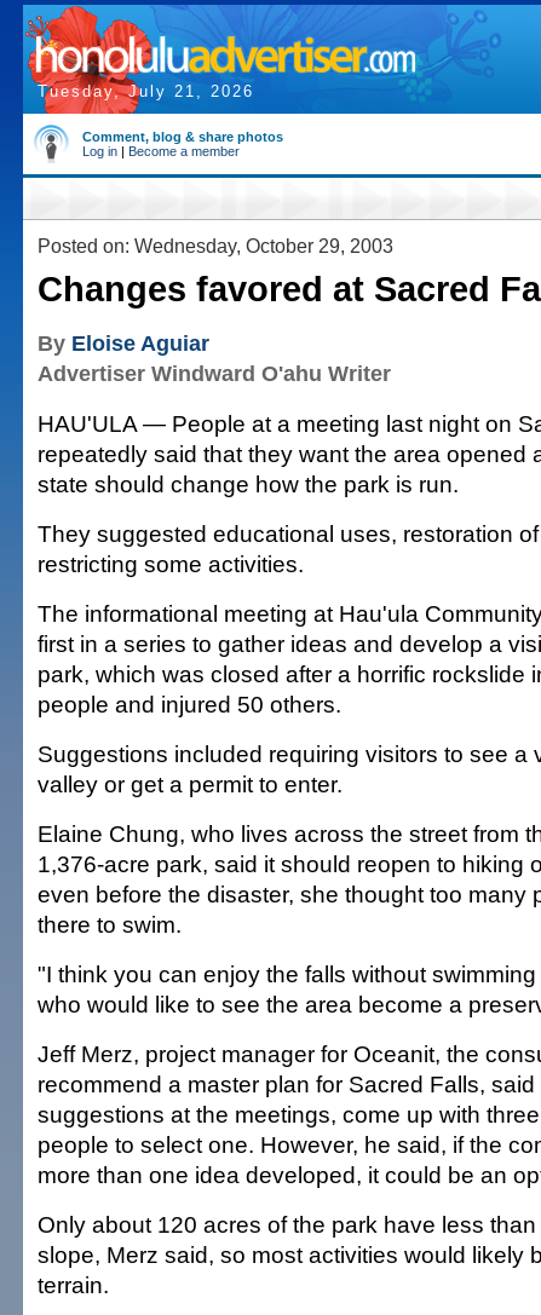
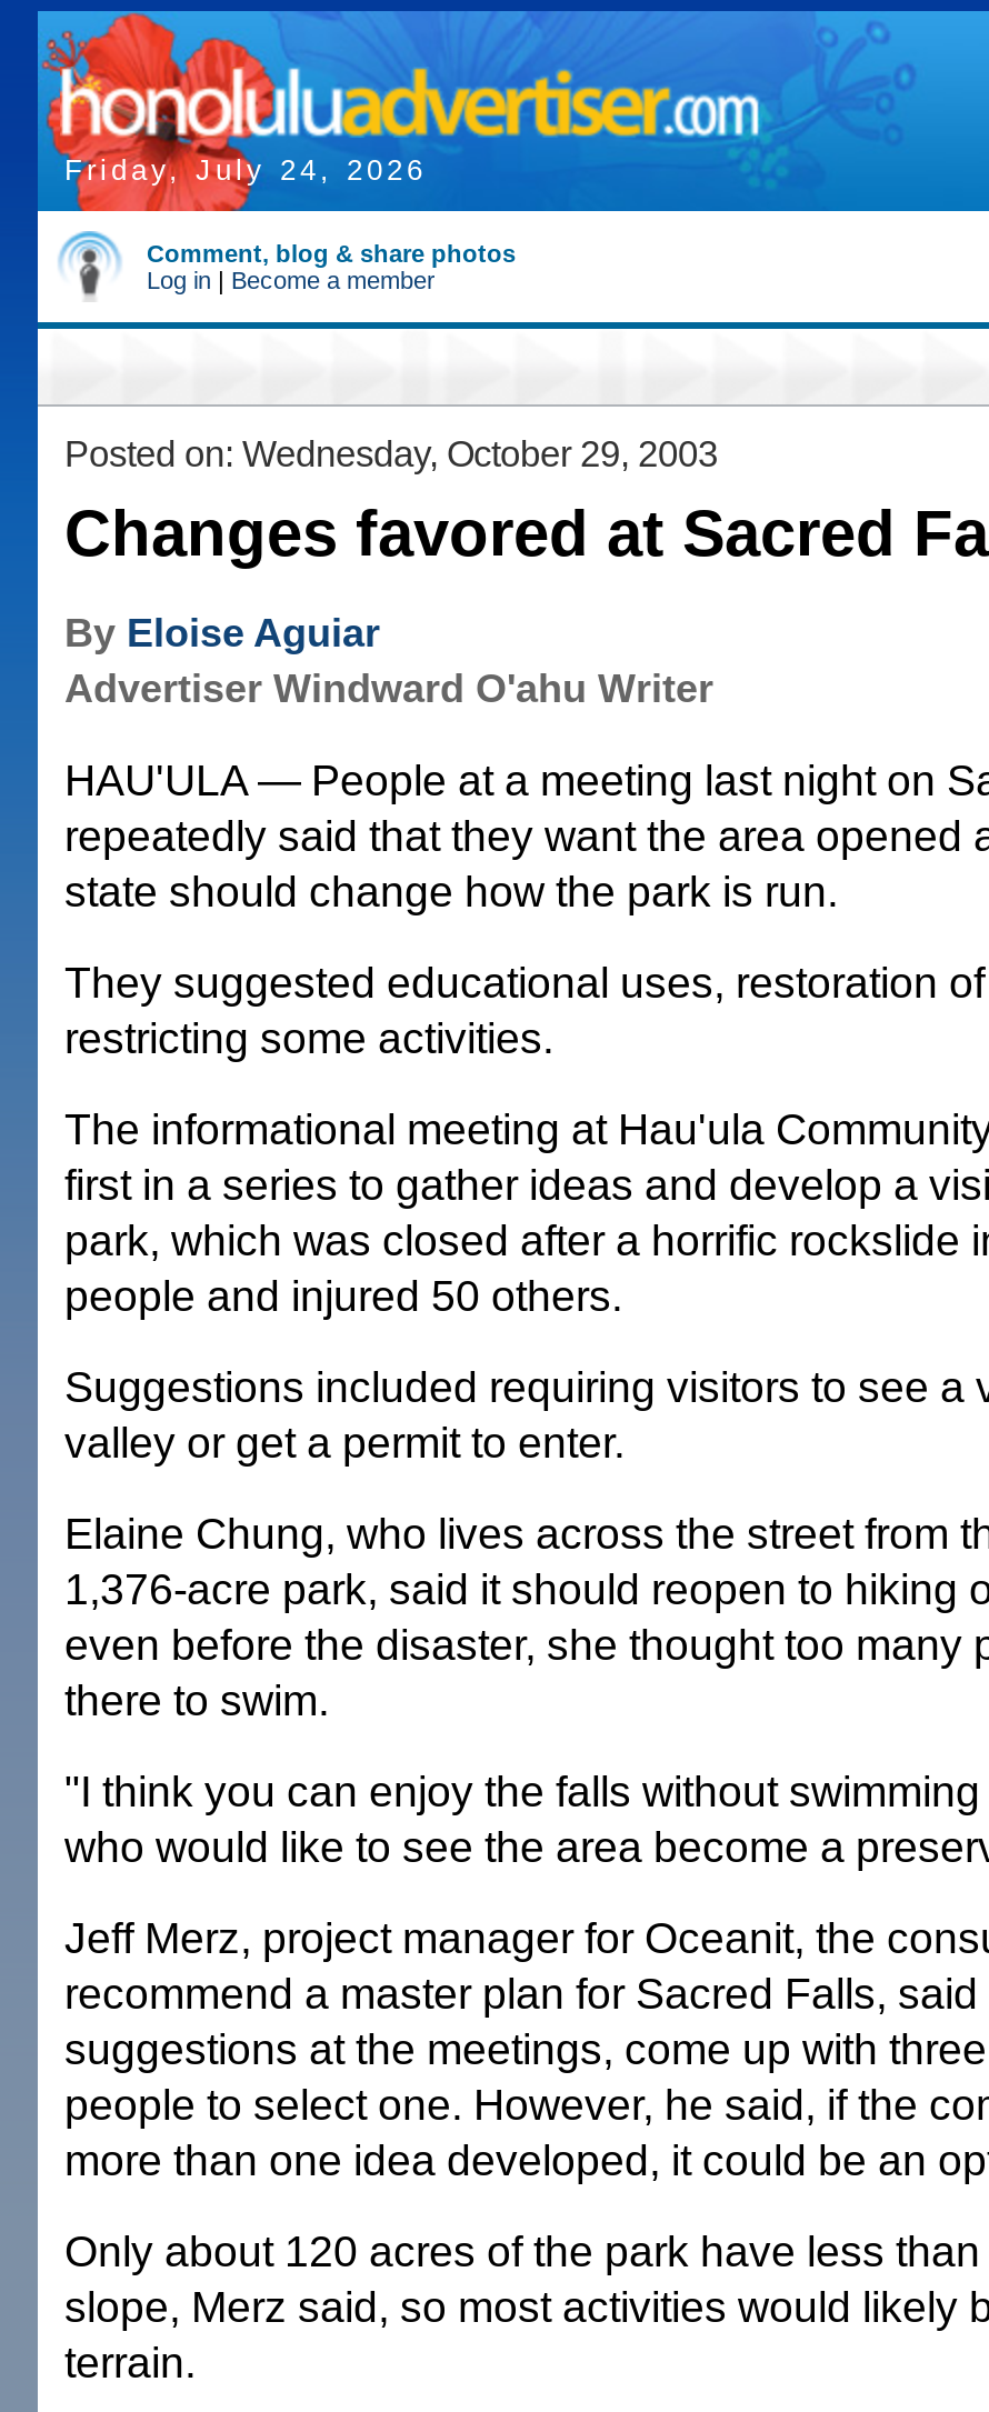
[38,82,254,100] Tuesday, July 21, 2026 -> [64,153,427,187] Friday, July 24, 2026

